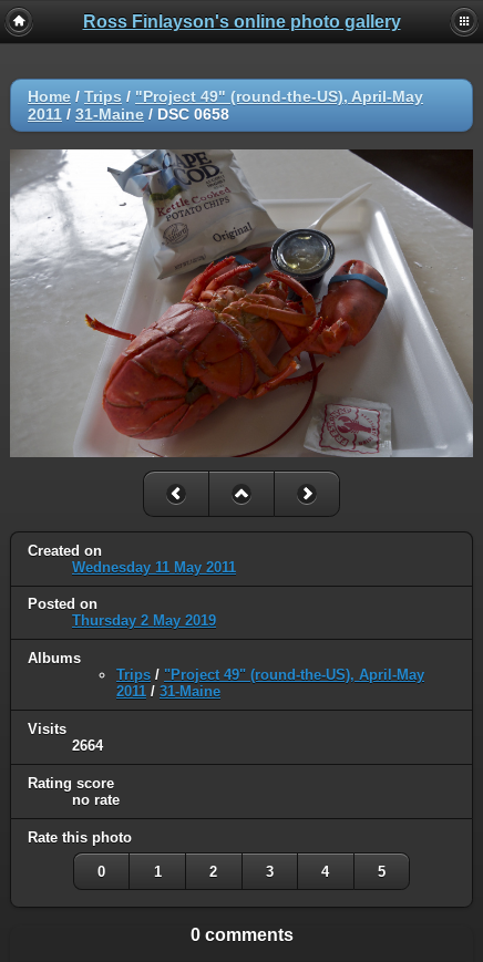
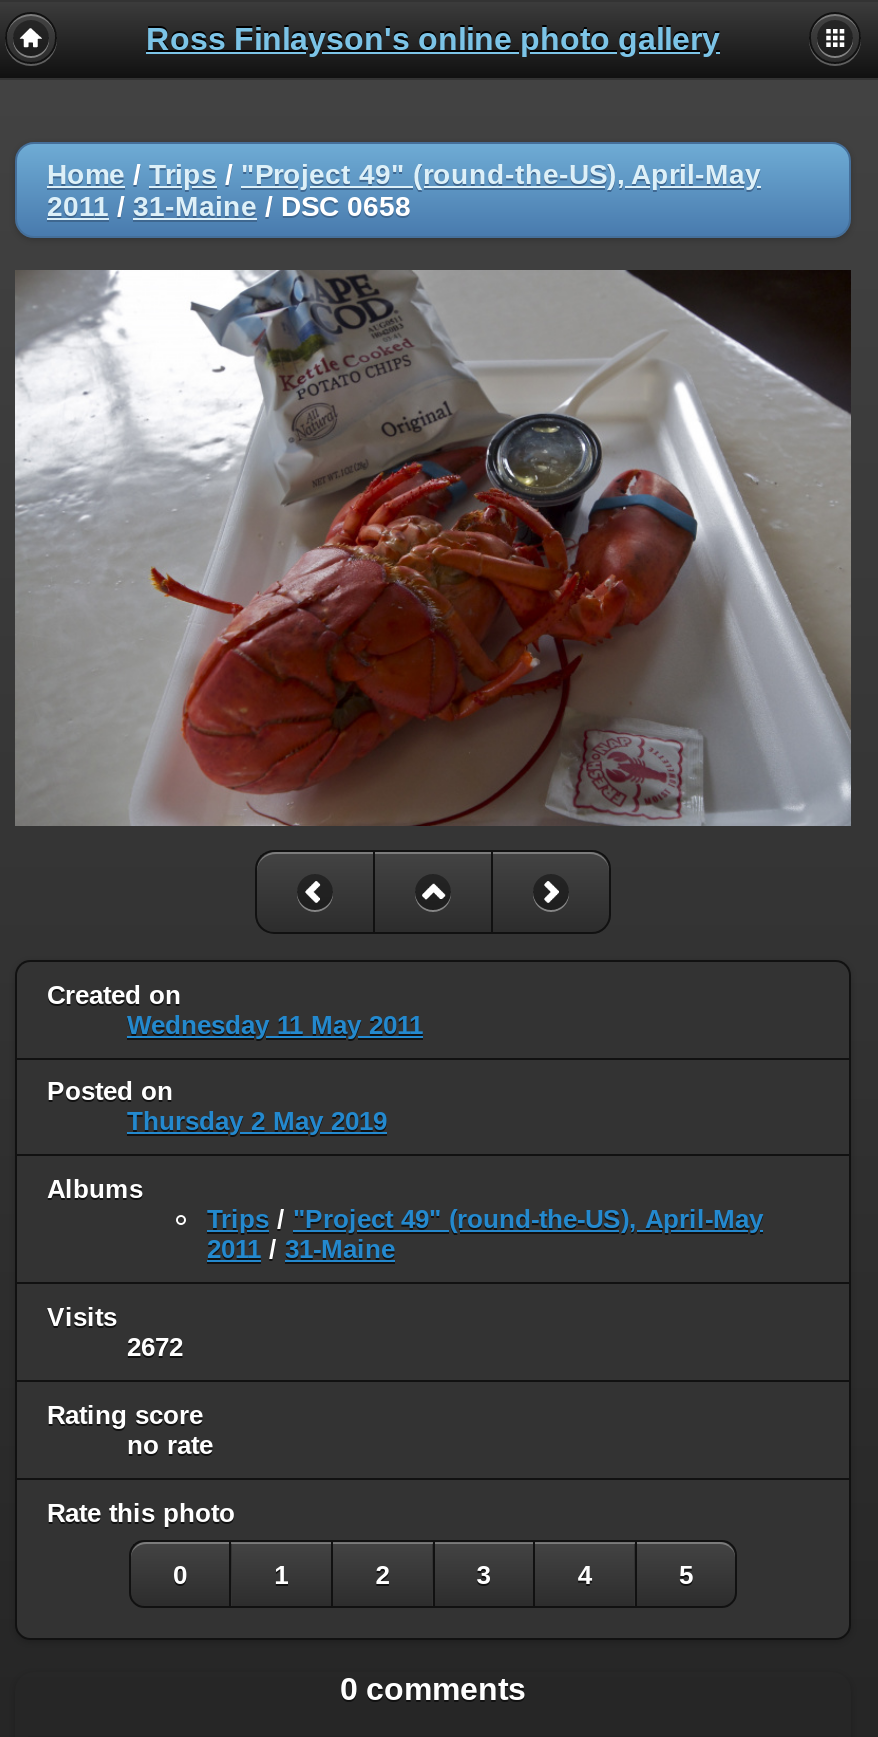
[72,738,103,754] 2664 -> [127,1333,183,1363] 2672

